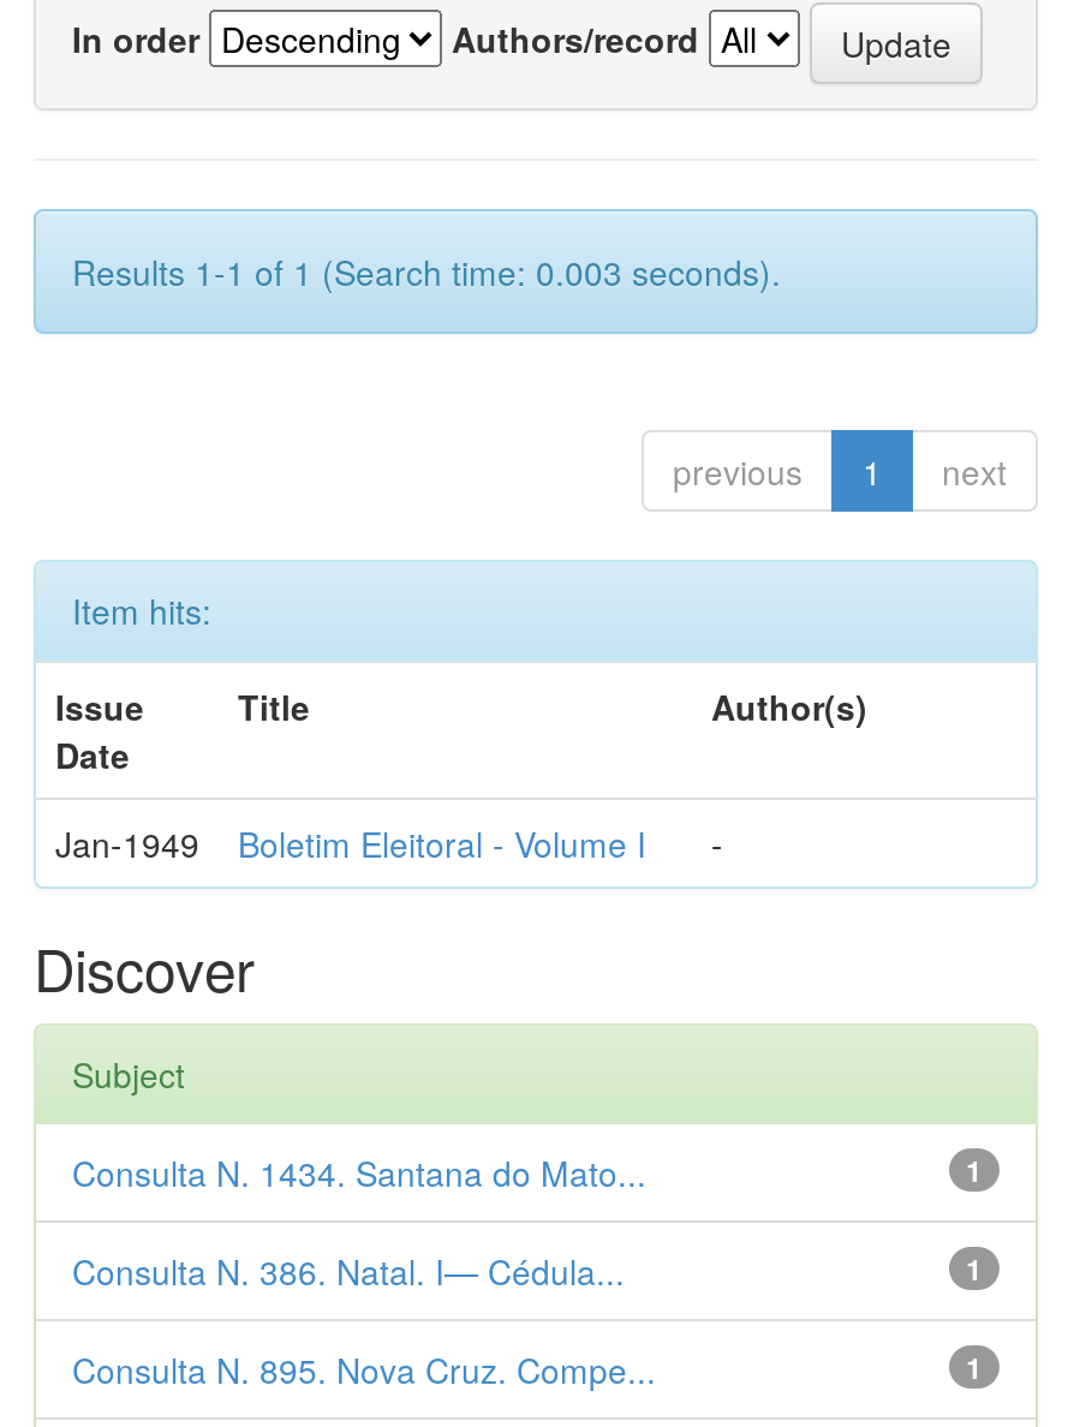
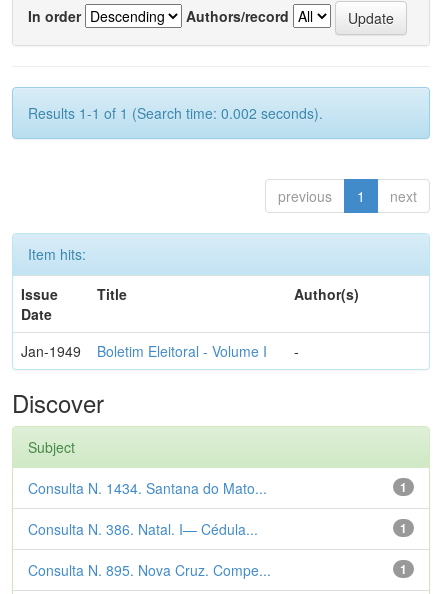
[72,247,781,295] Results 1-1 of 1 (Search time: 0.003 seconds). -> [28,103,323,123] Results 1-1 of 1 (Search time: 0.002 seconds).

